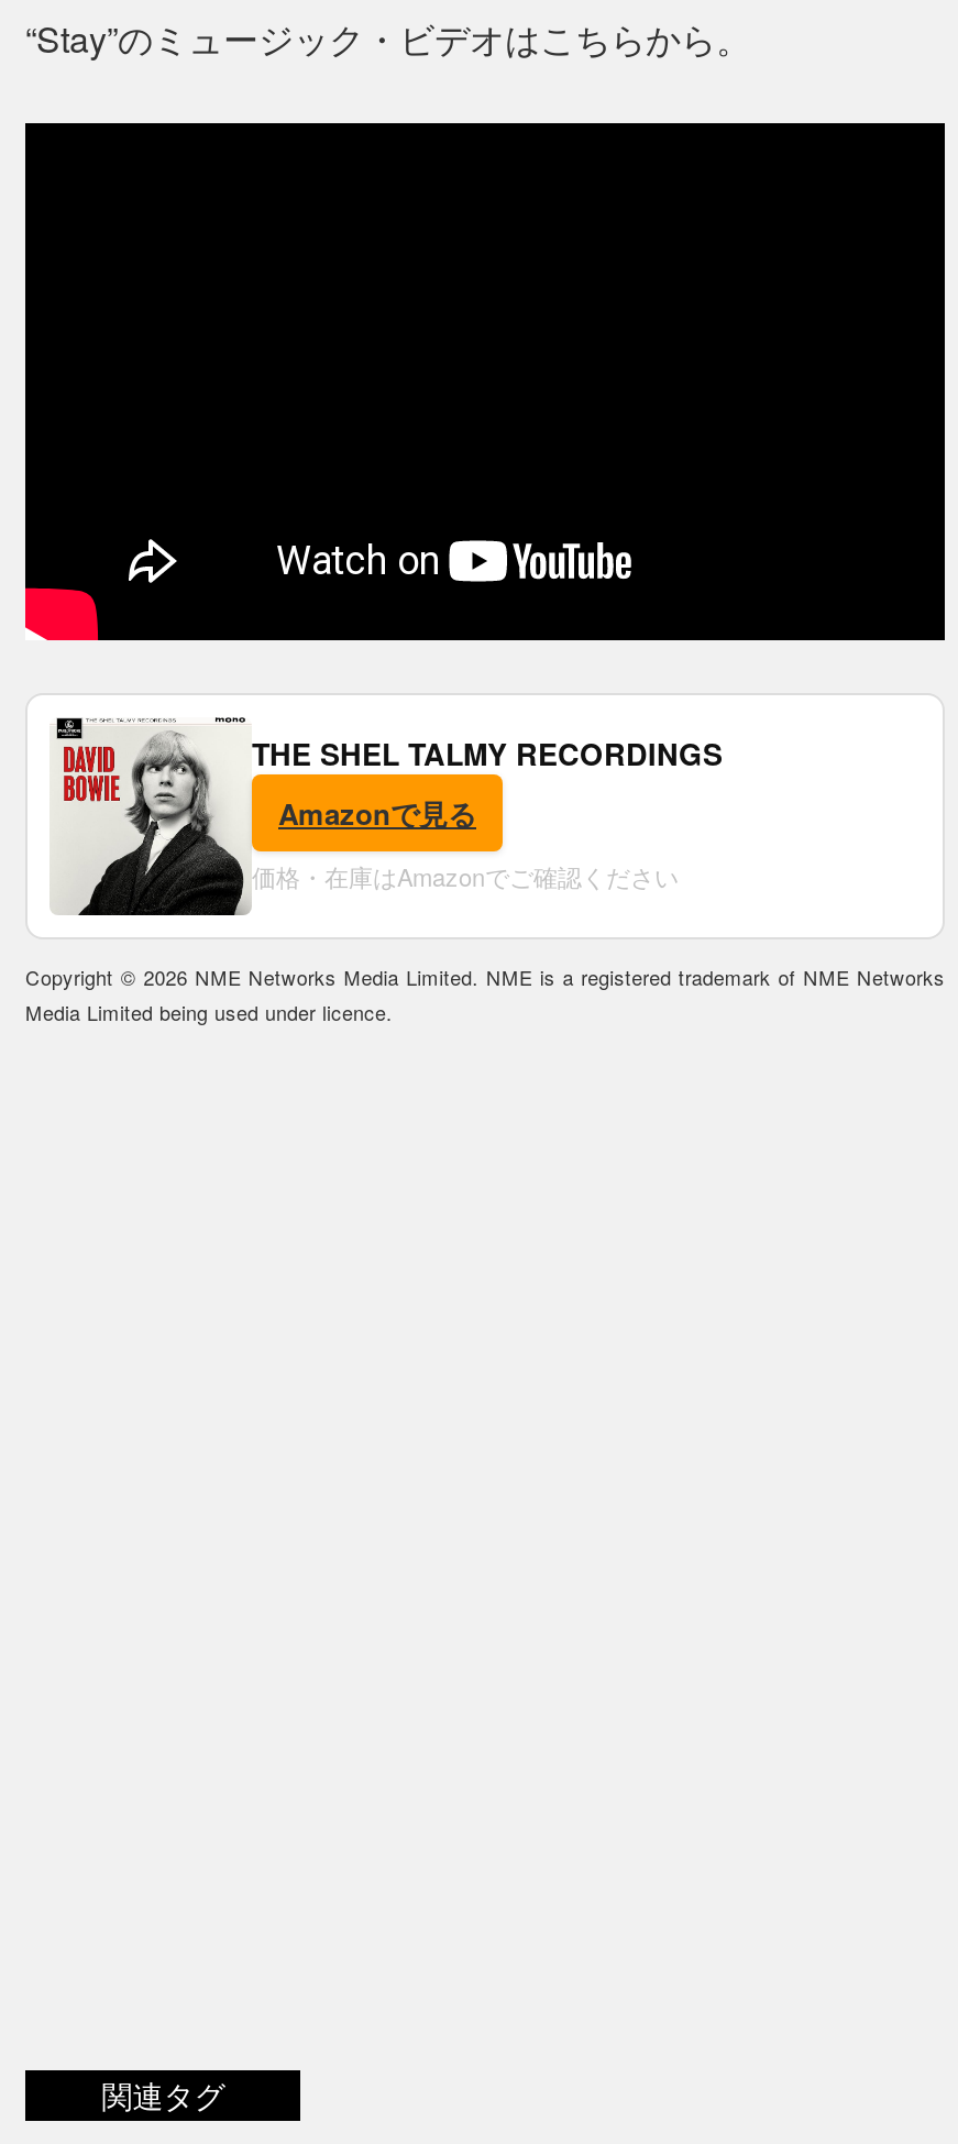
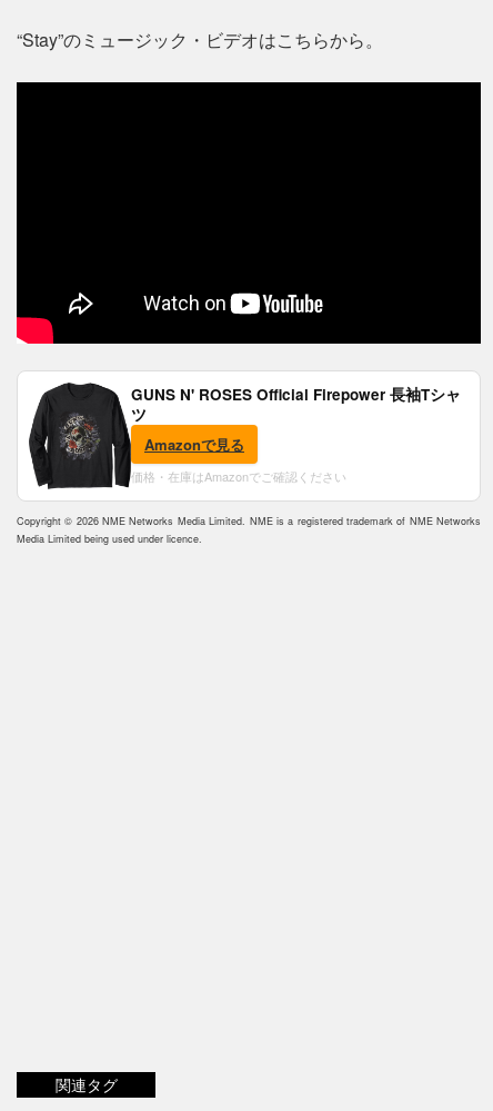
[52,715,723,917] [image] | THE SHEL TALMY RECORDINGS -> [28,383,461,489] [image] | GUNS N' ROSES Official Firepower 長袖Tシャ | ツ

